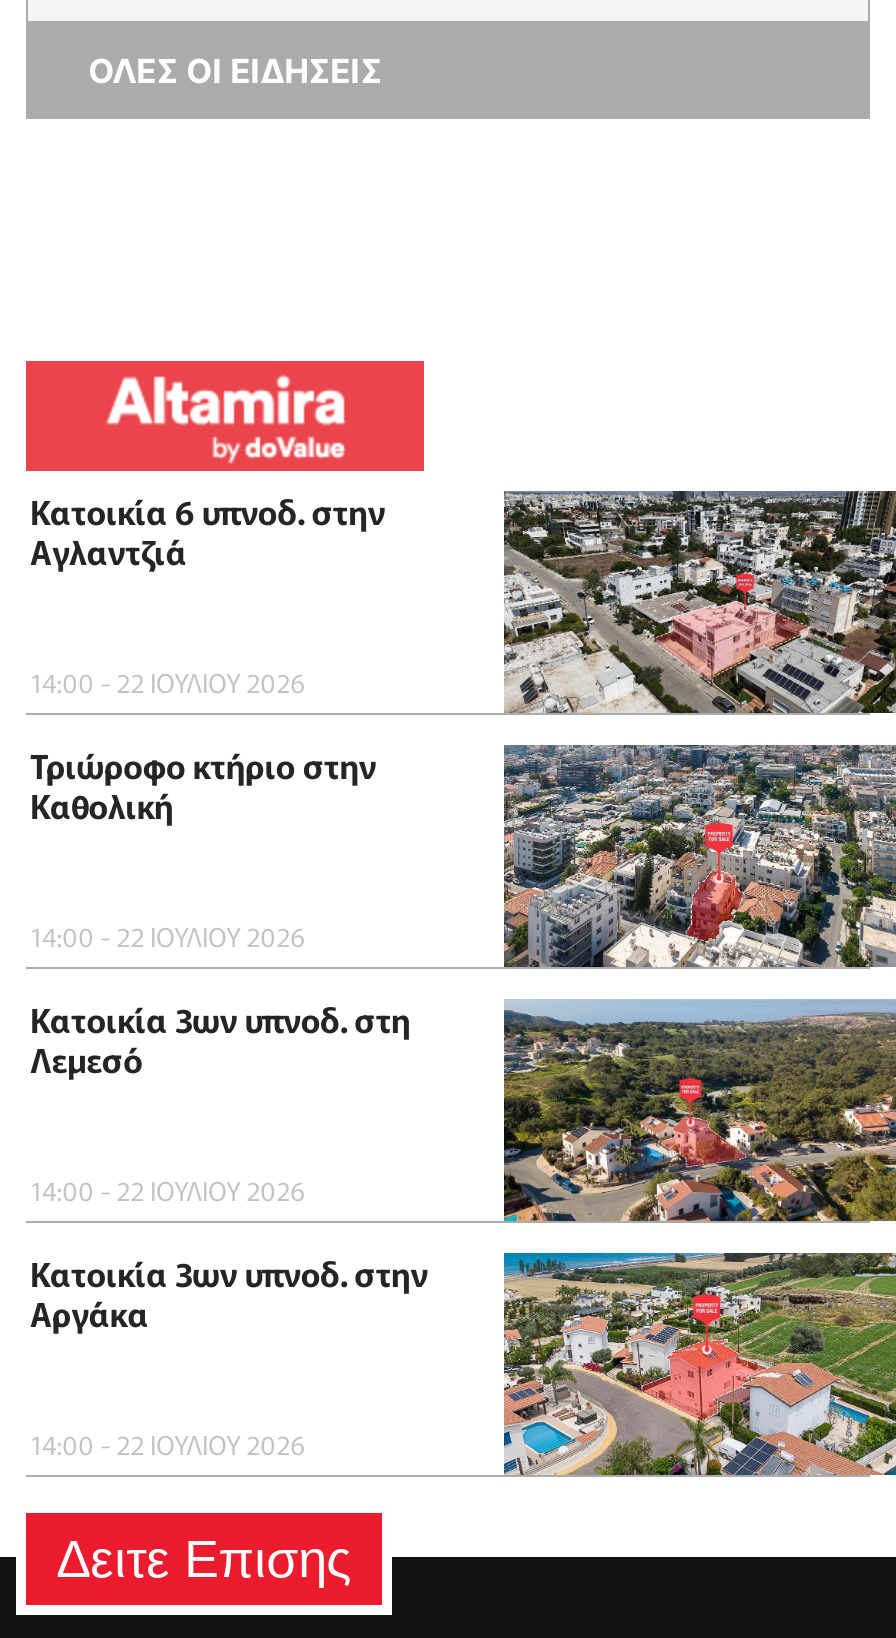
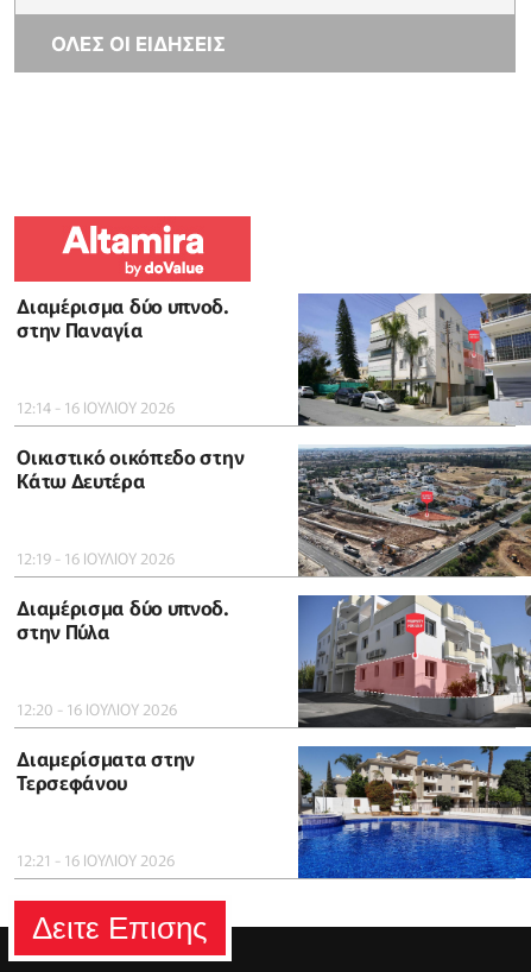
[30,488,385,576] Κατοικία 6 υπνοδ. στην | Αγλαντζιά -> [17,292,228,344] Διαμέρισμα δύο υπνοδ. | στην Παναγία
[502,489,890,715] [image] -> [297,292,527,427] [image]
[30,664,304,702] 14:00 - 22 ΙΟΥΛΙΟΥ 2026 -> [17,396,175,419] 12:14 - 16 ΙΟΥΛΙΟΥ 2026
[30,742,376,830] Τριώροφο κτήριο στην | Καθολική -> [17,442,244,495] Οικιστικό οικόπεδο στην | Κάτω Δευτέρα
[502,743,890,969] [image] -> [298,444,527,577] [image]
[30,917,304,955] 14:00 - 22 ΙΟΥΛΙΟΥ 2026 -> [17,547,175,569] 12:19 - 16 ΙΟΥΛΙΟΥ 2026
[30,995,410,1083] Κατοικία 3ων υπνοδ. στη | Λεμεσό -> [17,593,228,645] Διαμέρισμα δύο υπνοδ. | στην Πύλα
[502,999,890,1223] [image] -> [297,595,527,728] [image]
[30,1171,304,1209] 14:00 - 22 ΙΟΥΛΙΟΥ 2026 -> [17,698,177,720] 12:20 - 16 ΙΟΥΛΙΟΥ 2026
[30,1249,428,1337] Κατοικία 3ων υπνοδ. στην | Αργάκα -> [17,744,195,796] Διαμερίσματα στην | Τερσεφάνου
[502,1251,890,1477] [image] -> [297,745,527,879] [image]
[30,1425,304,1463] 14:00 - 22 ΙΟΥΛΙΟΥ 2026 -> [17,848,175,871] 12:21 - 16 ΙΟΥΛΙΟΥ 2026

